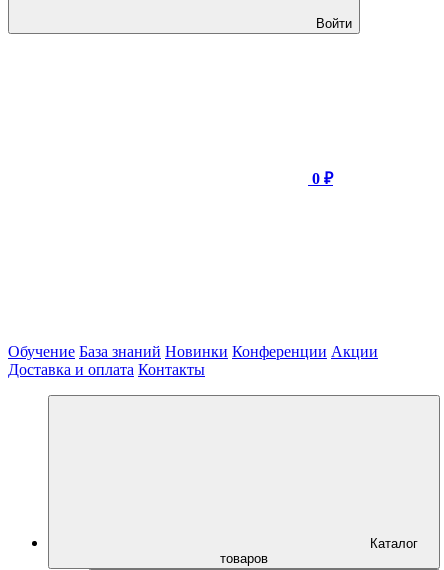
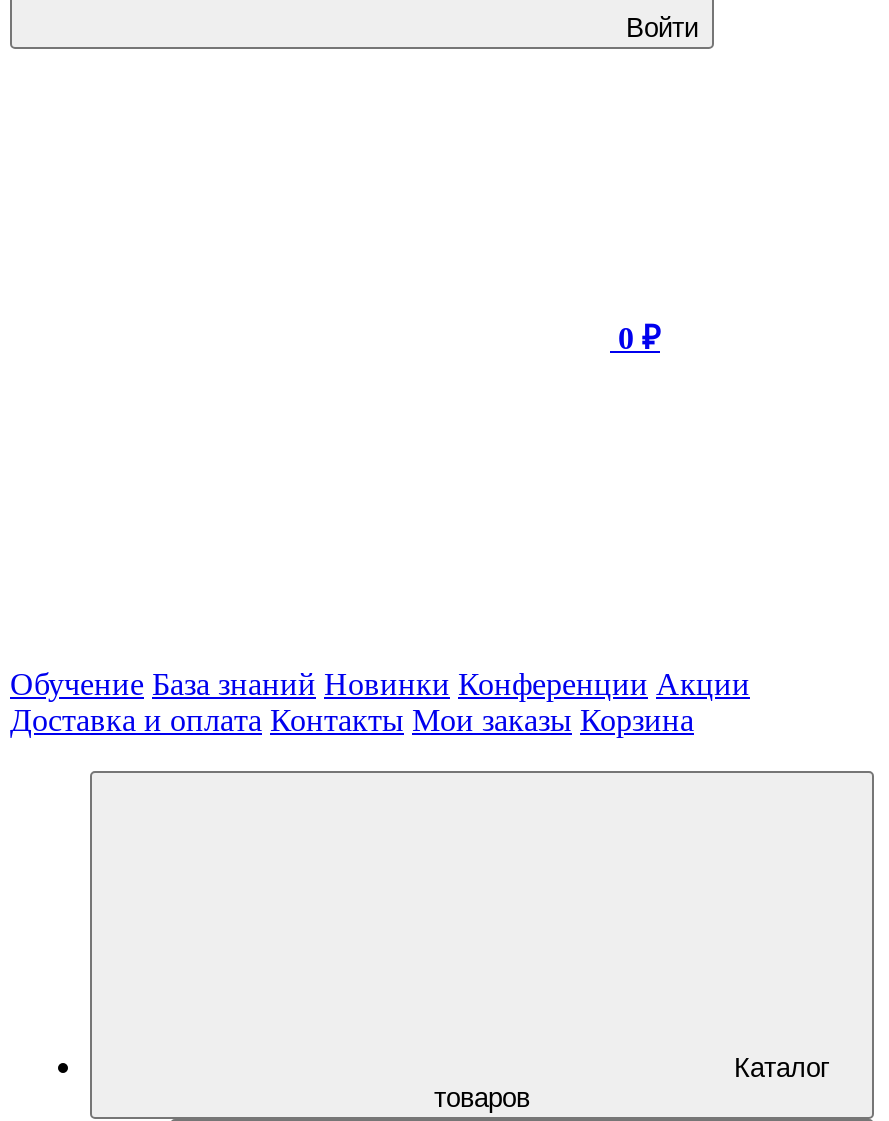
[8,361,205,378] Доставка и оплата Контакты -> [10,703,694,737] Доставка и оплата Контакты Мои заказы Корзина

